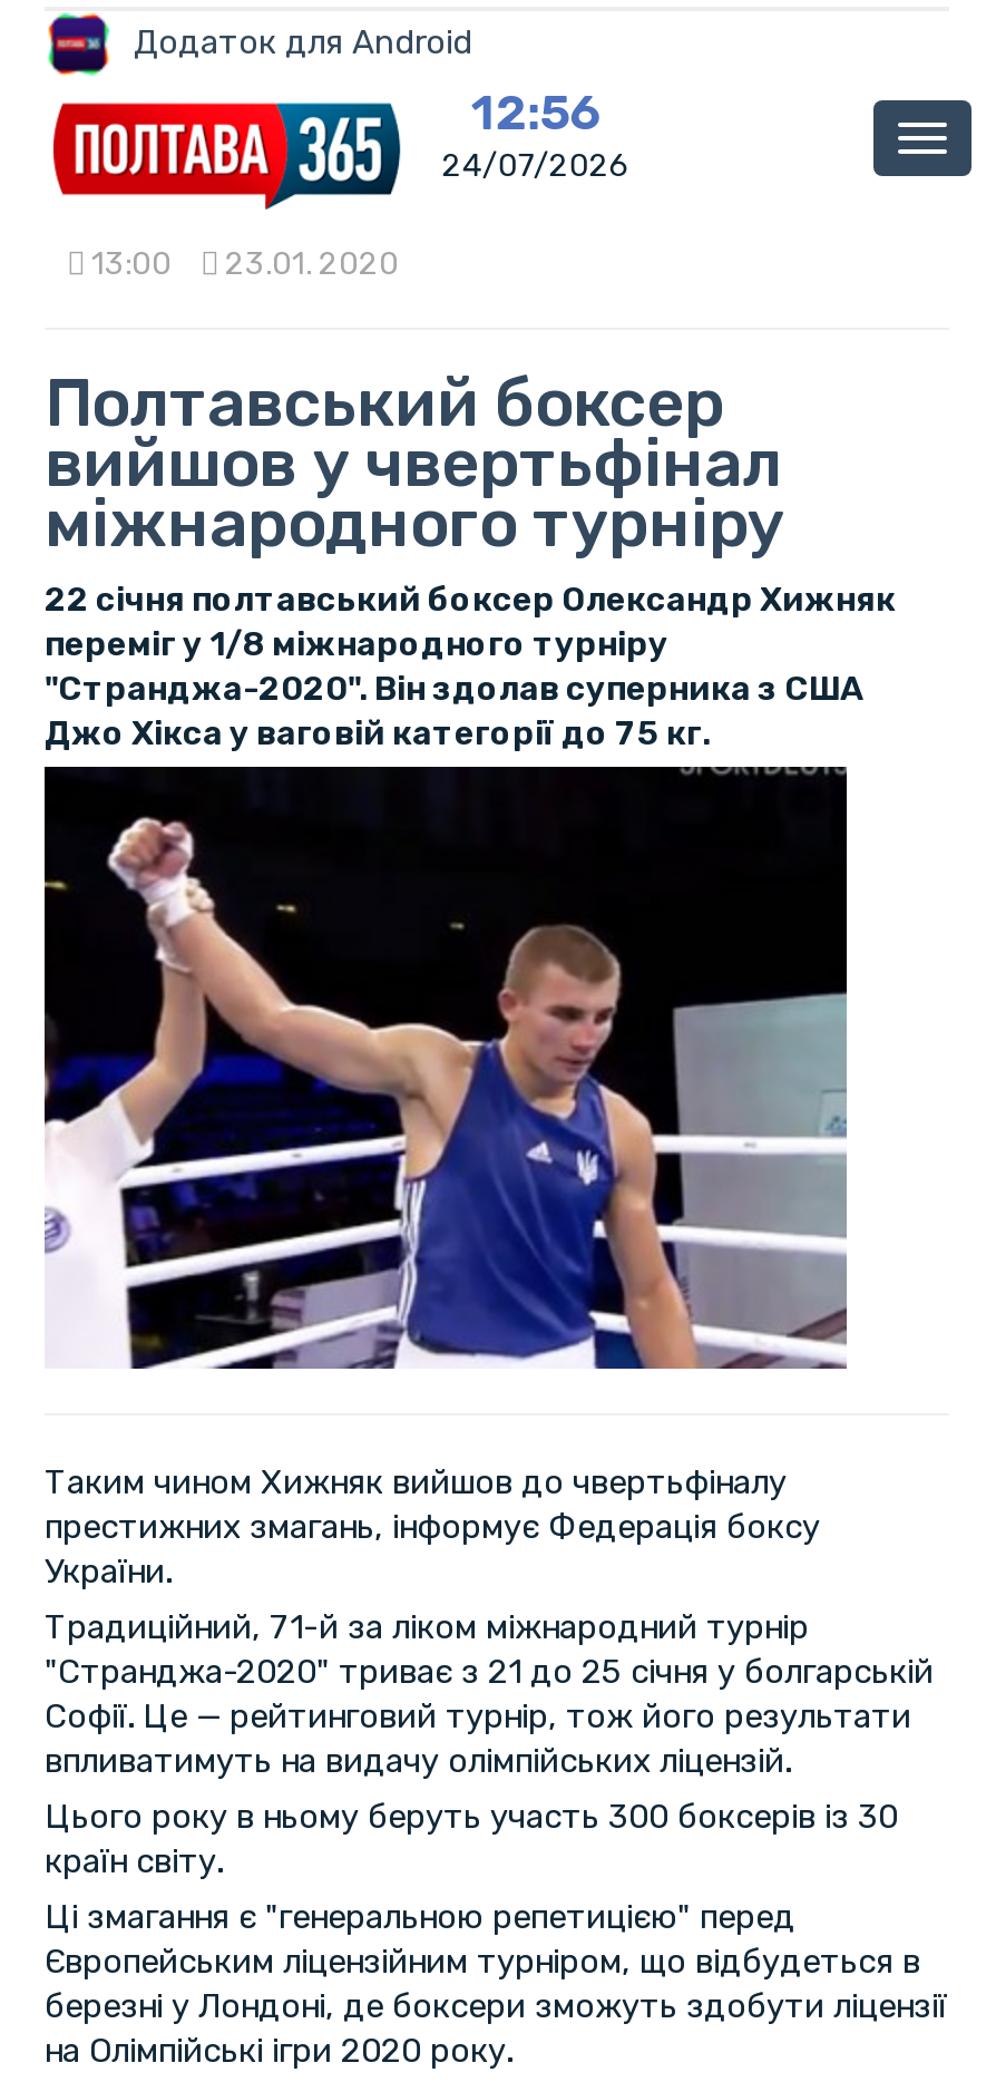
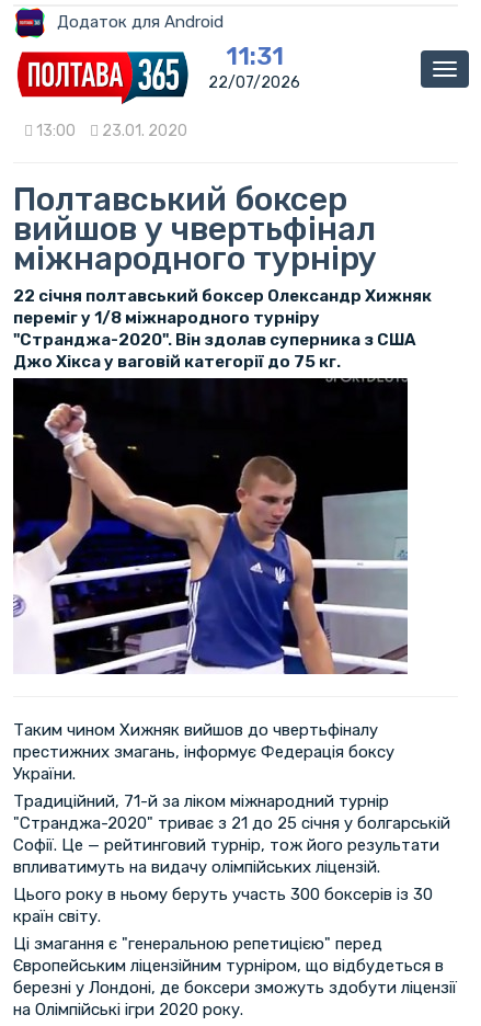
[471,82,600,143] 12:56 -> [225,42,284,71] 11:31
[442,147,629,185] 24/07/2026 -> [209,73,301,92] 22/07/2026

